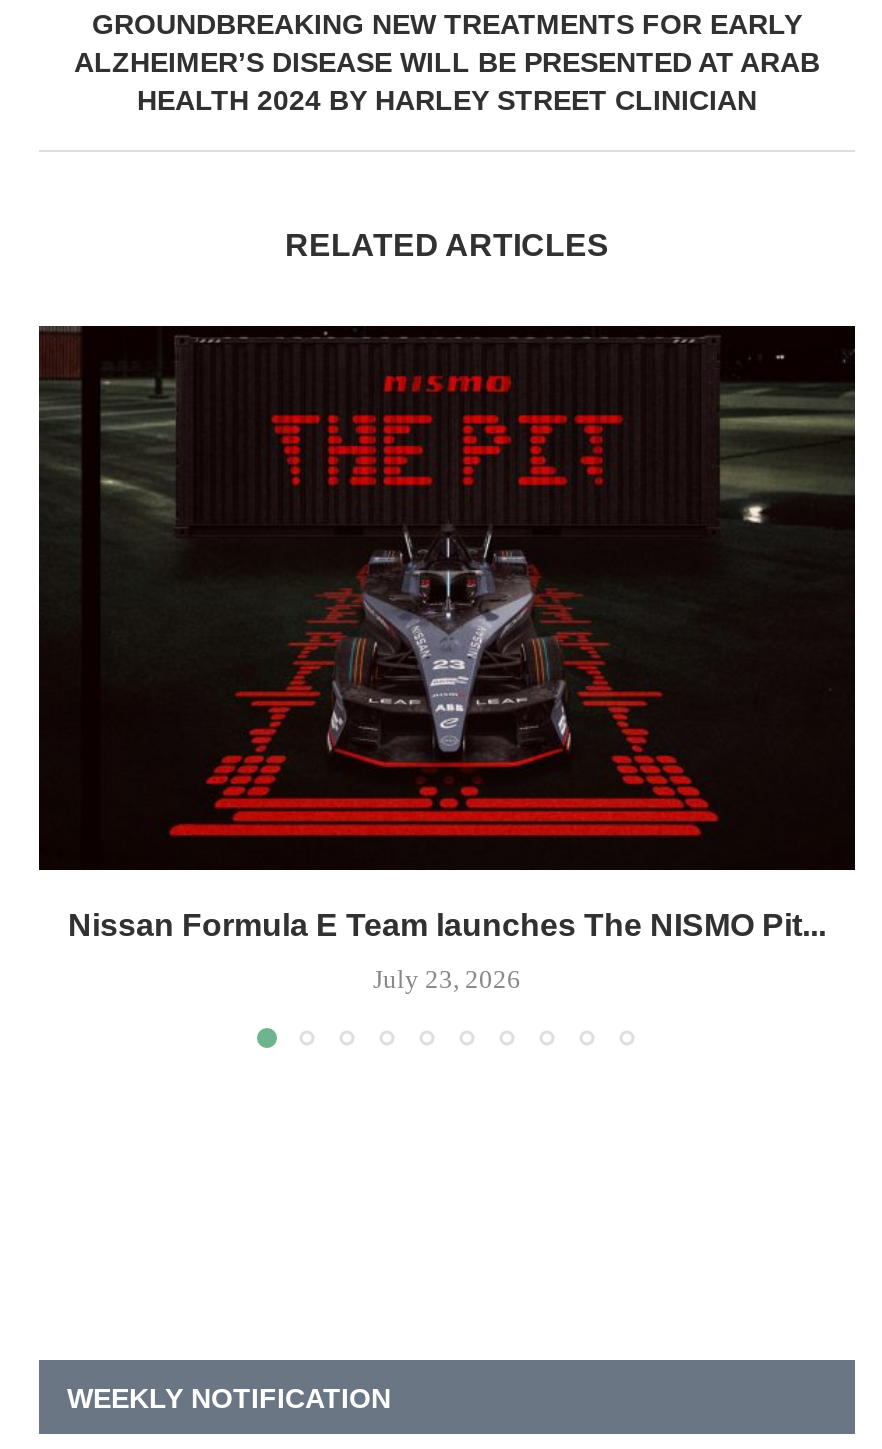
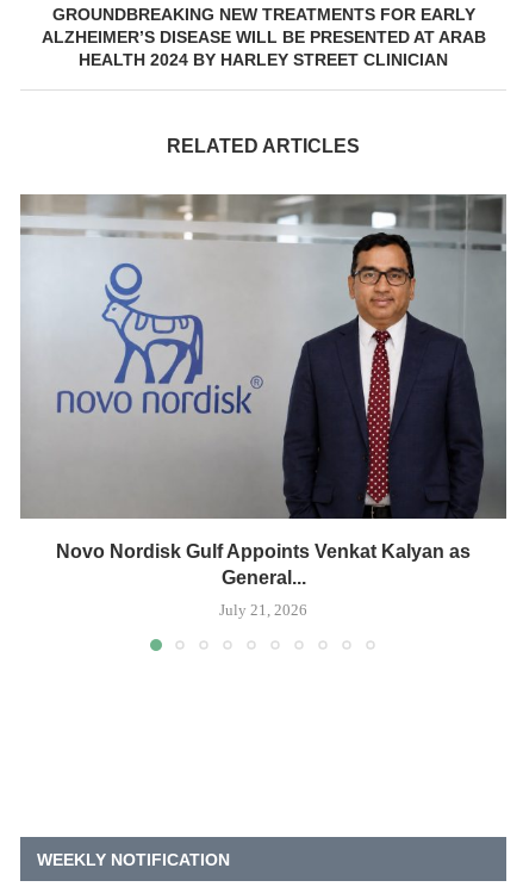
[37,324,855,943] [image] | Nissan Formula E Team launches The NISMO Pit... -> [20,193,508,588] [image] | Novo Nordisk Gulf Appoints Venkat Kalyan as | General...
[373,965,521,995] July 23, 2026 -> [219,601,307,619] July 21, 2026

